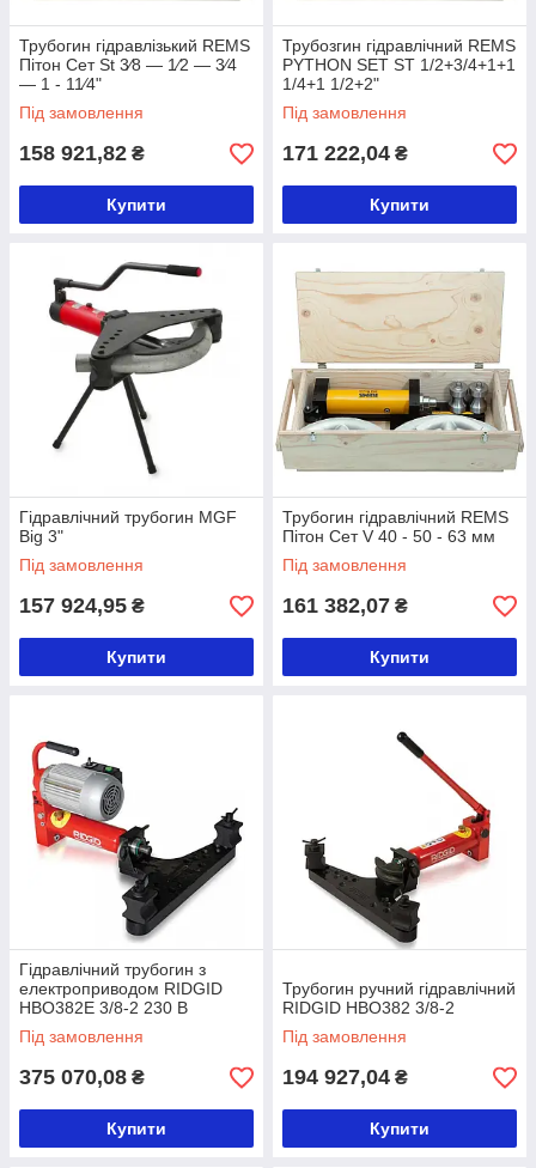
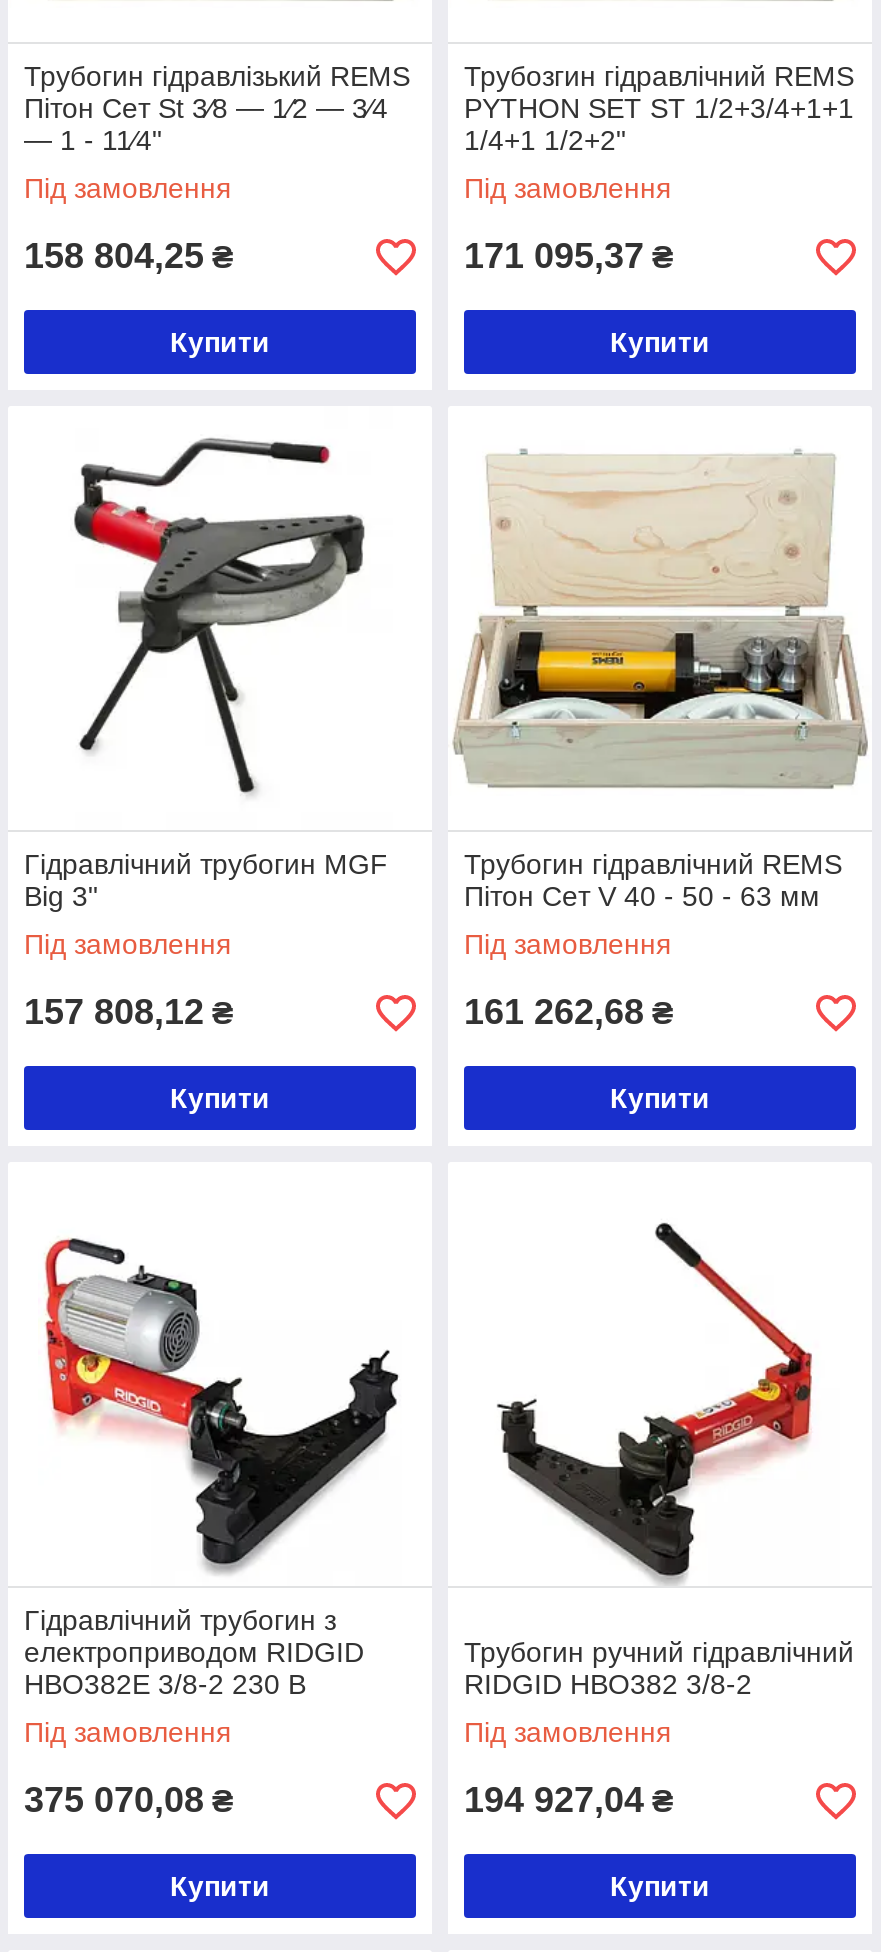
[19,141,145,165] 158 921,82 ₴ -> [24,236,234,276] 158 804,25 ₴
[282,141,408,165] 171 222,04 ₴ -> [464,236,674,276] 171 095,37 ₴
[19,594,145,618] 157 924,95 ₴ -> [24,992,234,1032] 157 808,12 ₴
[282,594,408,618] 161 382,07 ₴ -> [464,992,674,1032] 161 262,68 ₴

